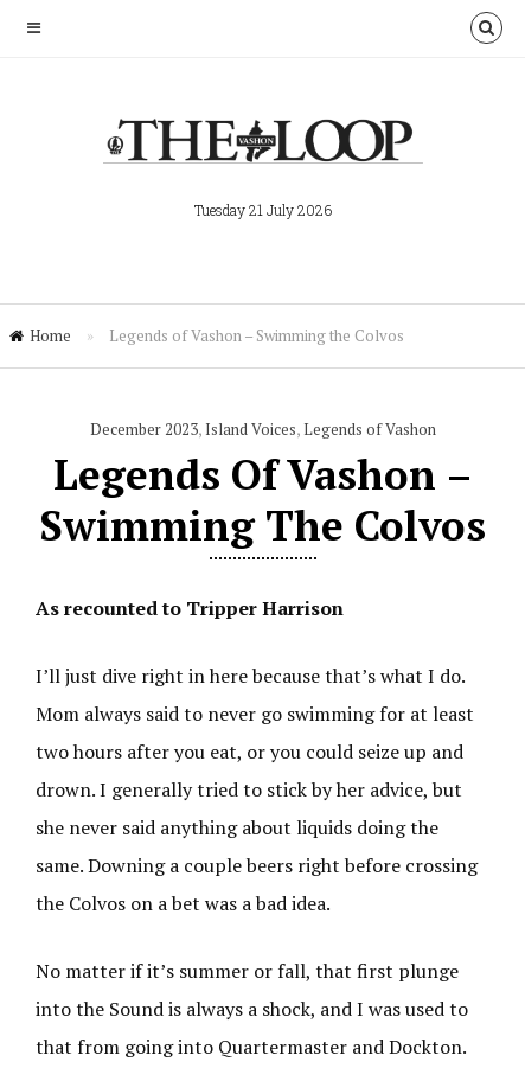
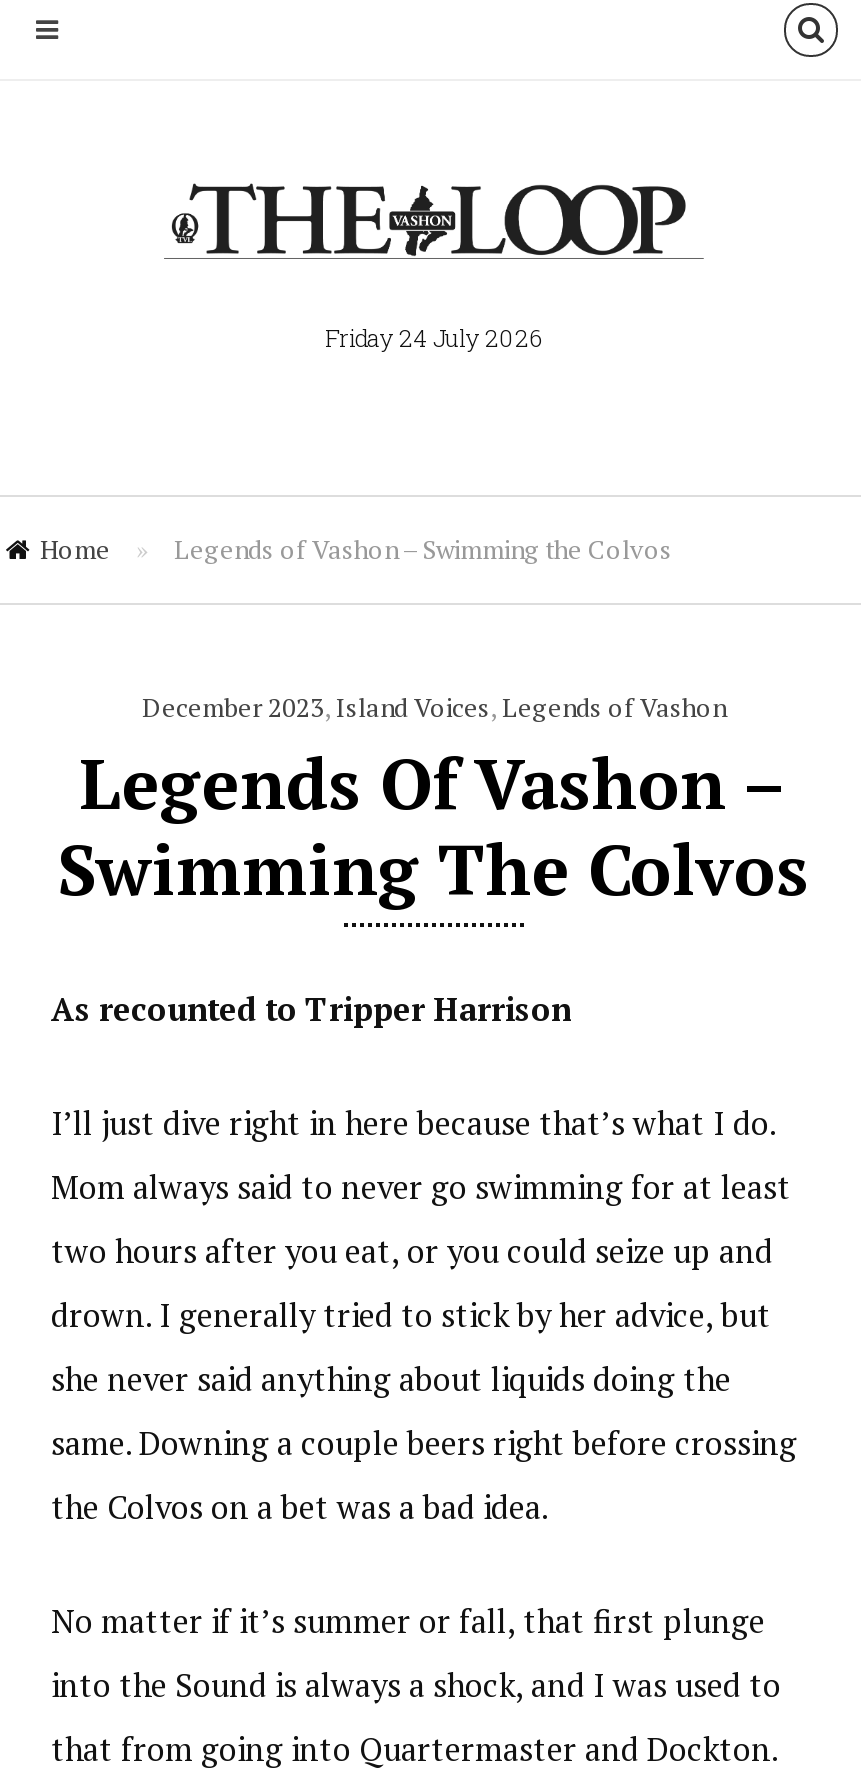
[194,200,332,219] Tuesday 21 July 2026 -> [325,321,543,353] Friday 24 July 2026

